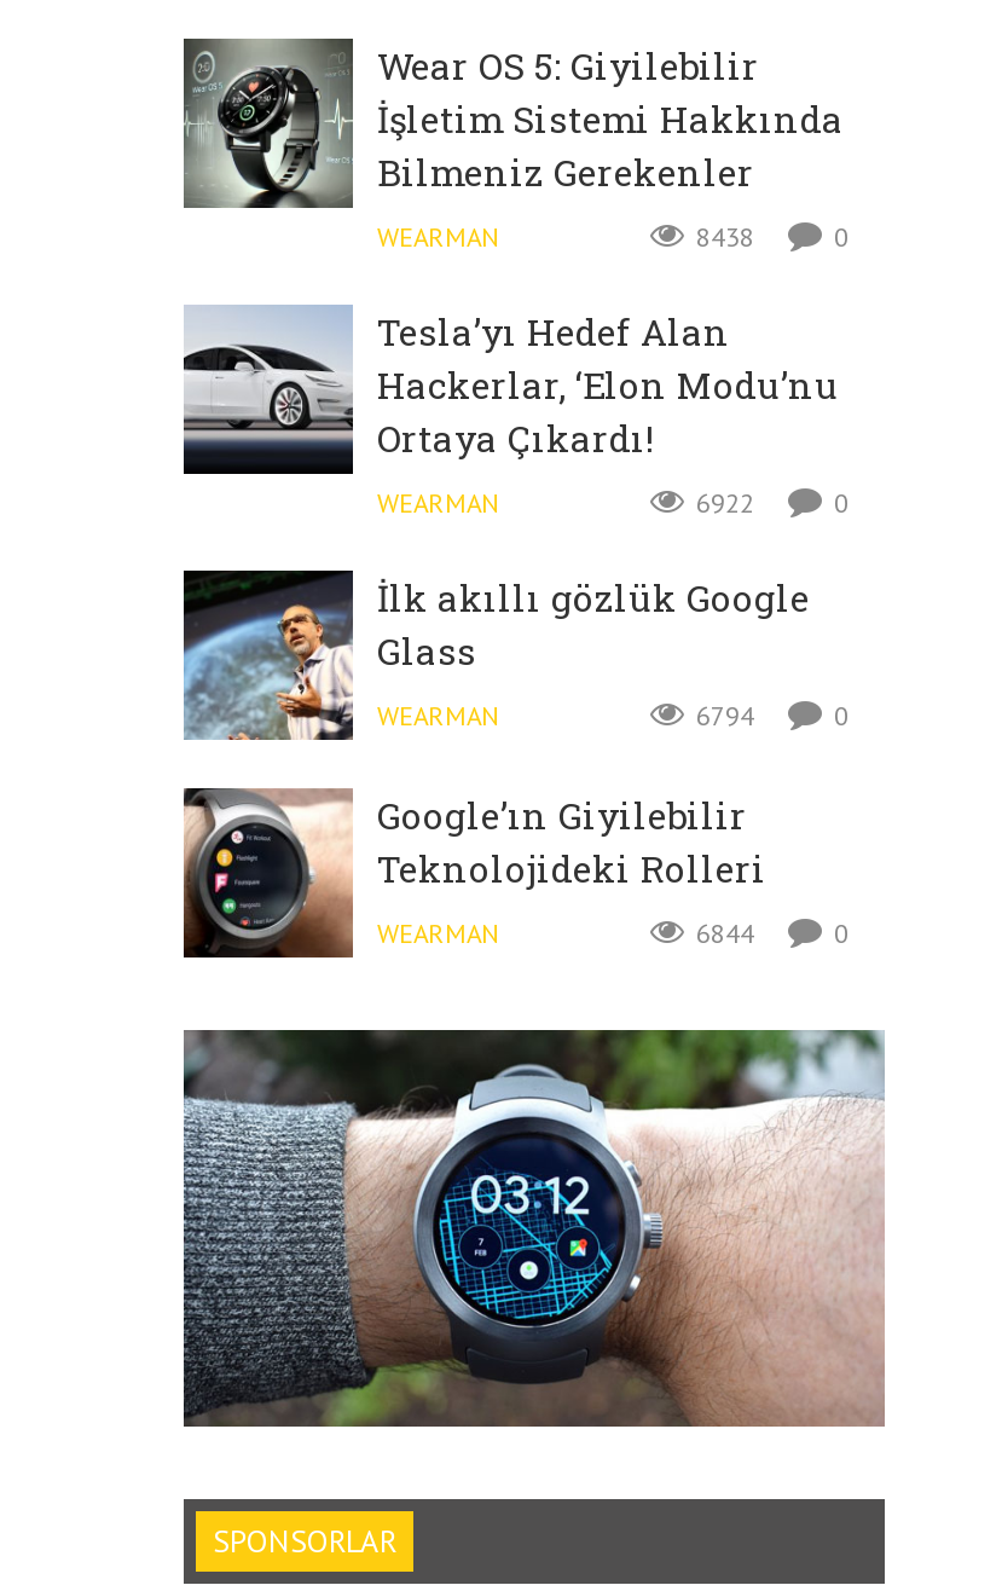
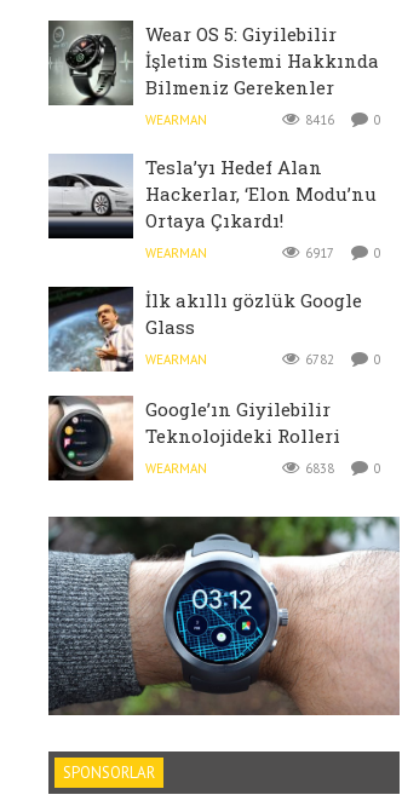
[689,221,754,255] 8438 -> [301,112,334,129] 8416
[689,487,754,521] 6922 -> [301,245,334,262] 6917
[689,700,754,733] 6794 -> [301,351,334,368] 6782
[689,917,754,951] 6844 -> [301,460,334,477] 6838

